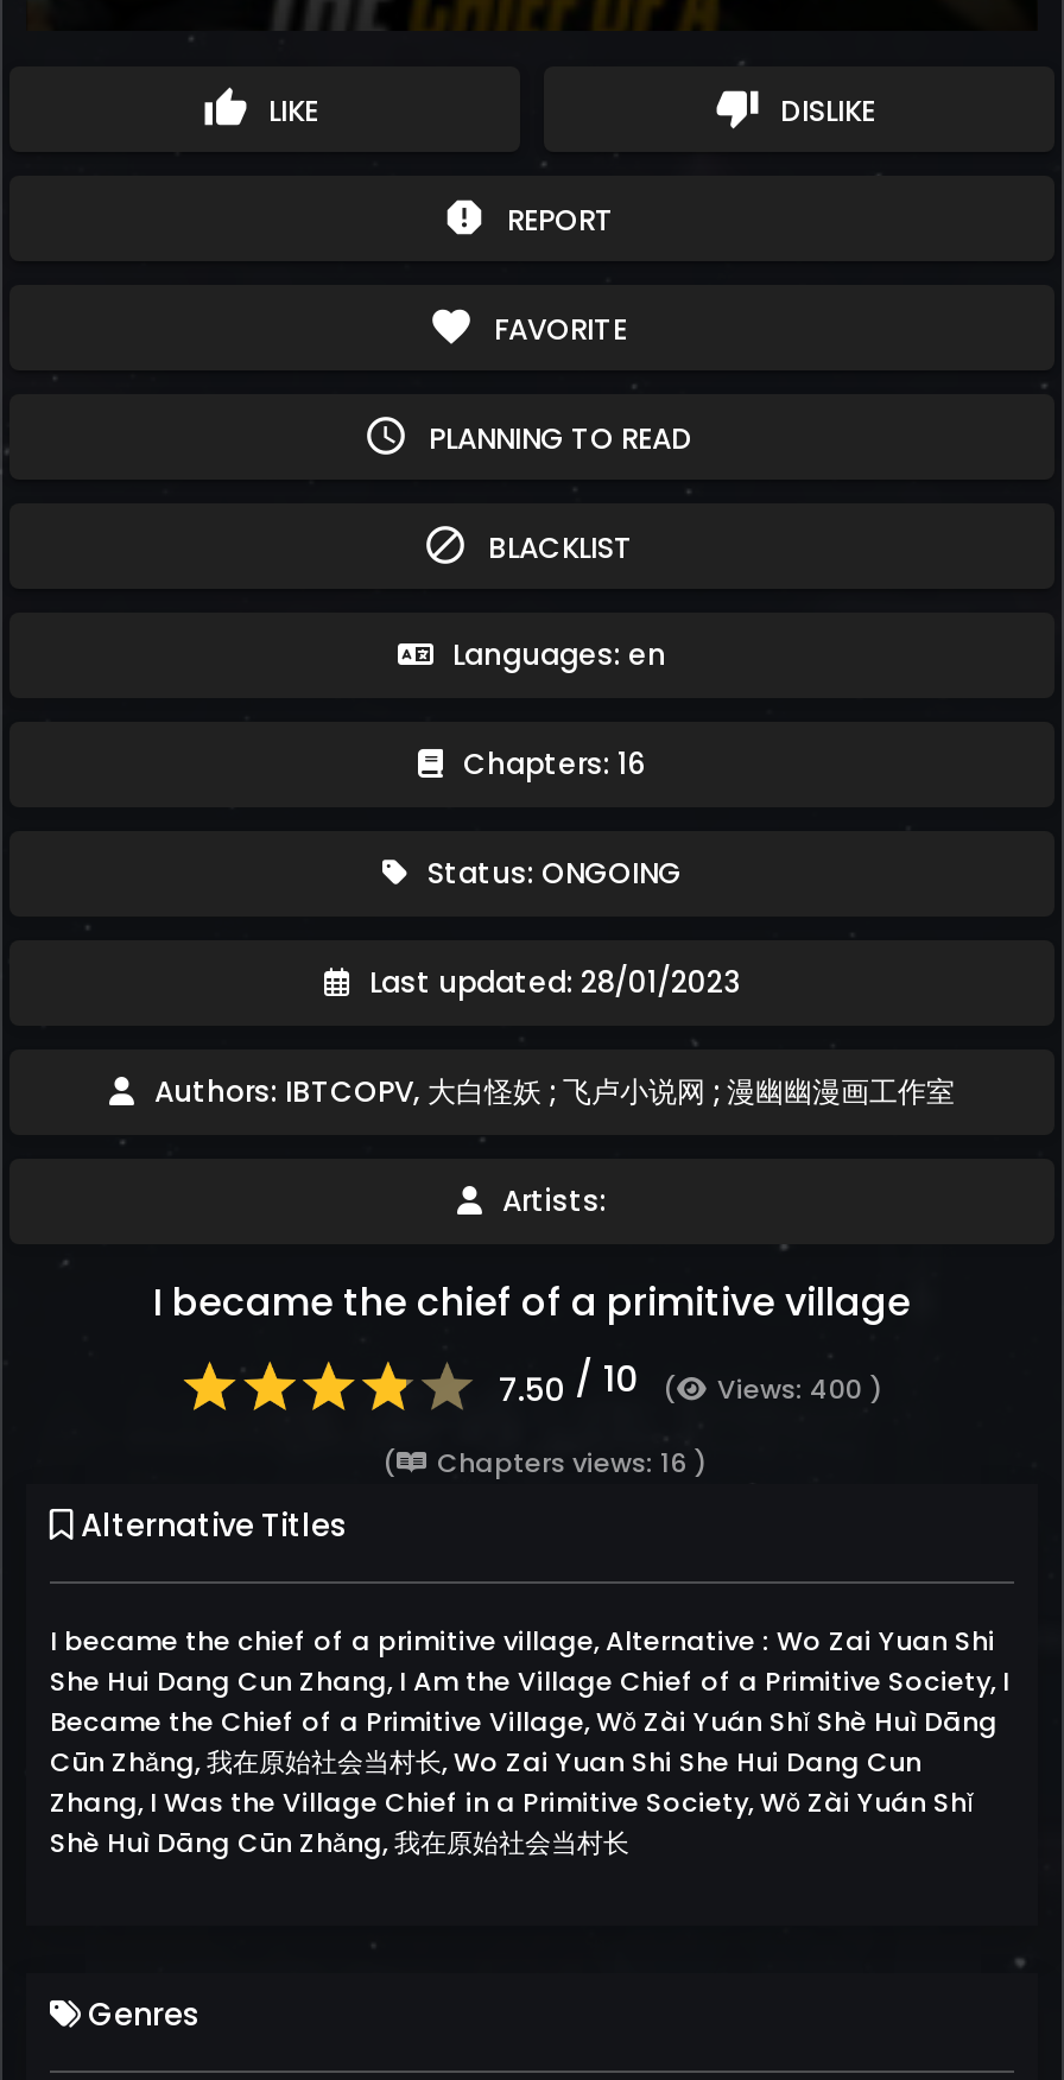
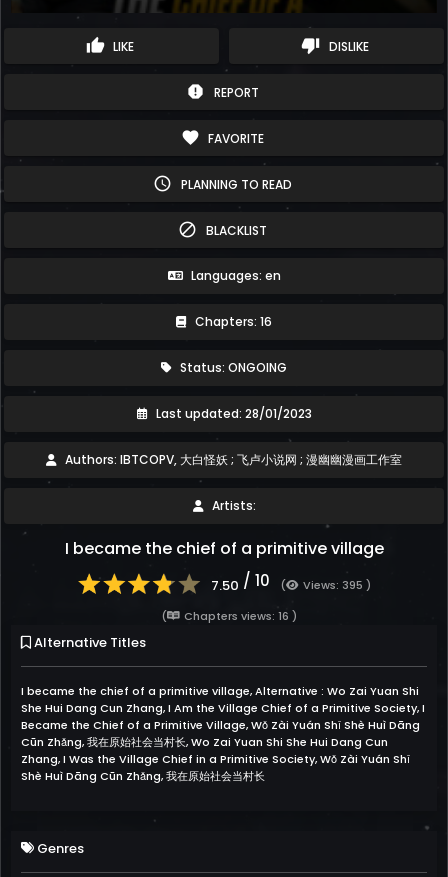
[717,1370,881,1408] Views: 400 ) -> [302,577,370,593] Views: 395 )

